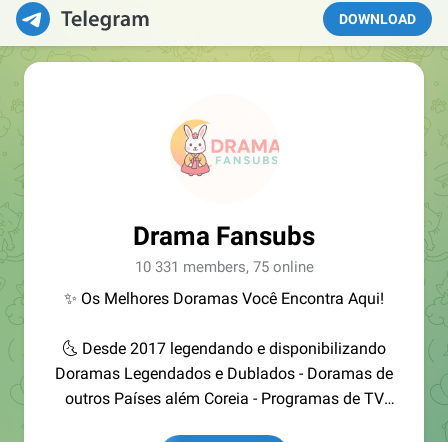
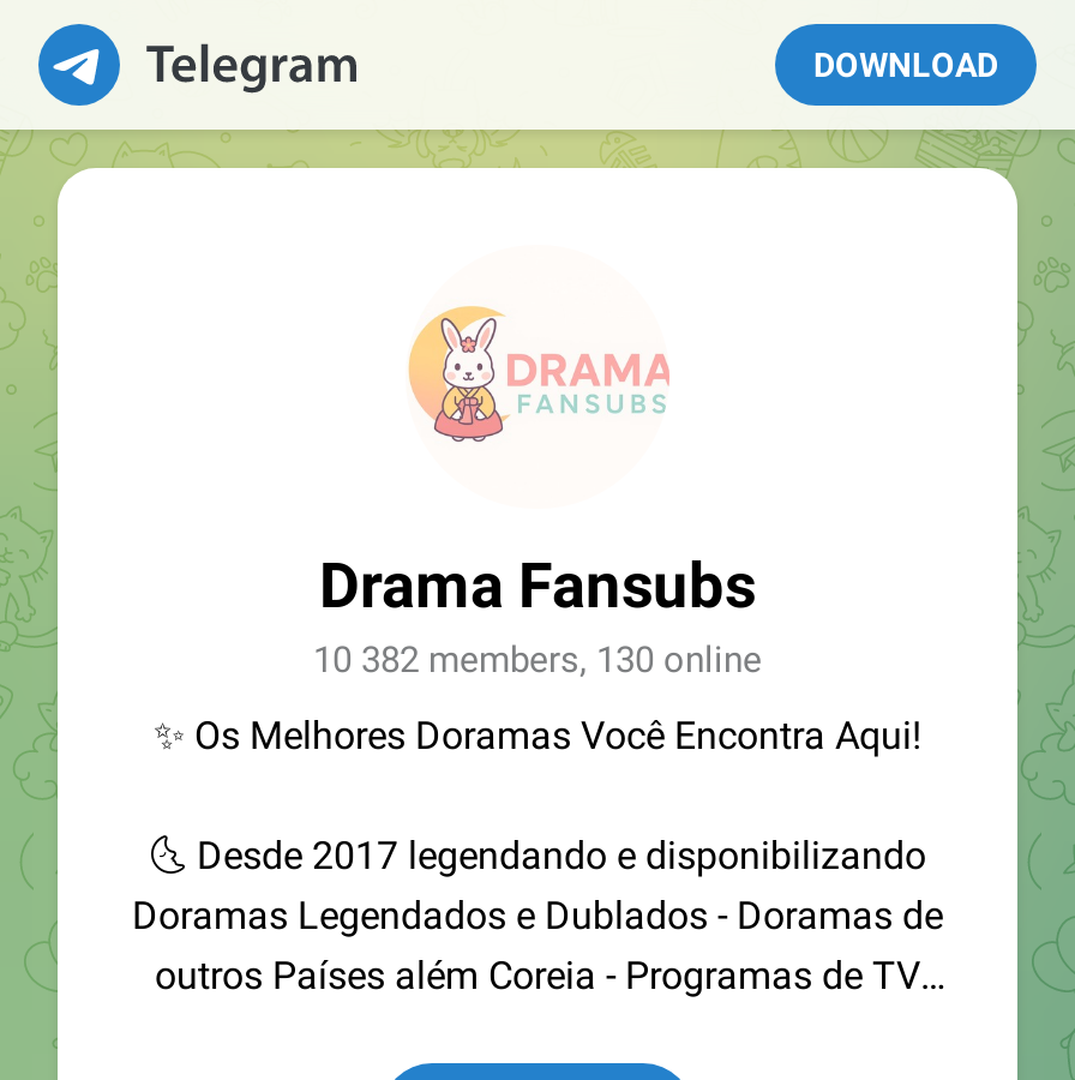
[134,258,313,276] 10 331 members, 75 online -> [313,638,762,682] 10 382 members, 130 online

